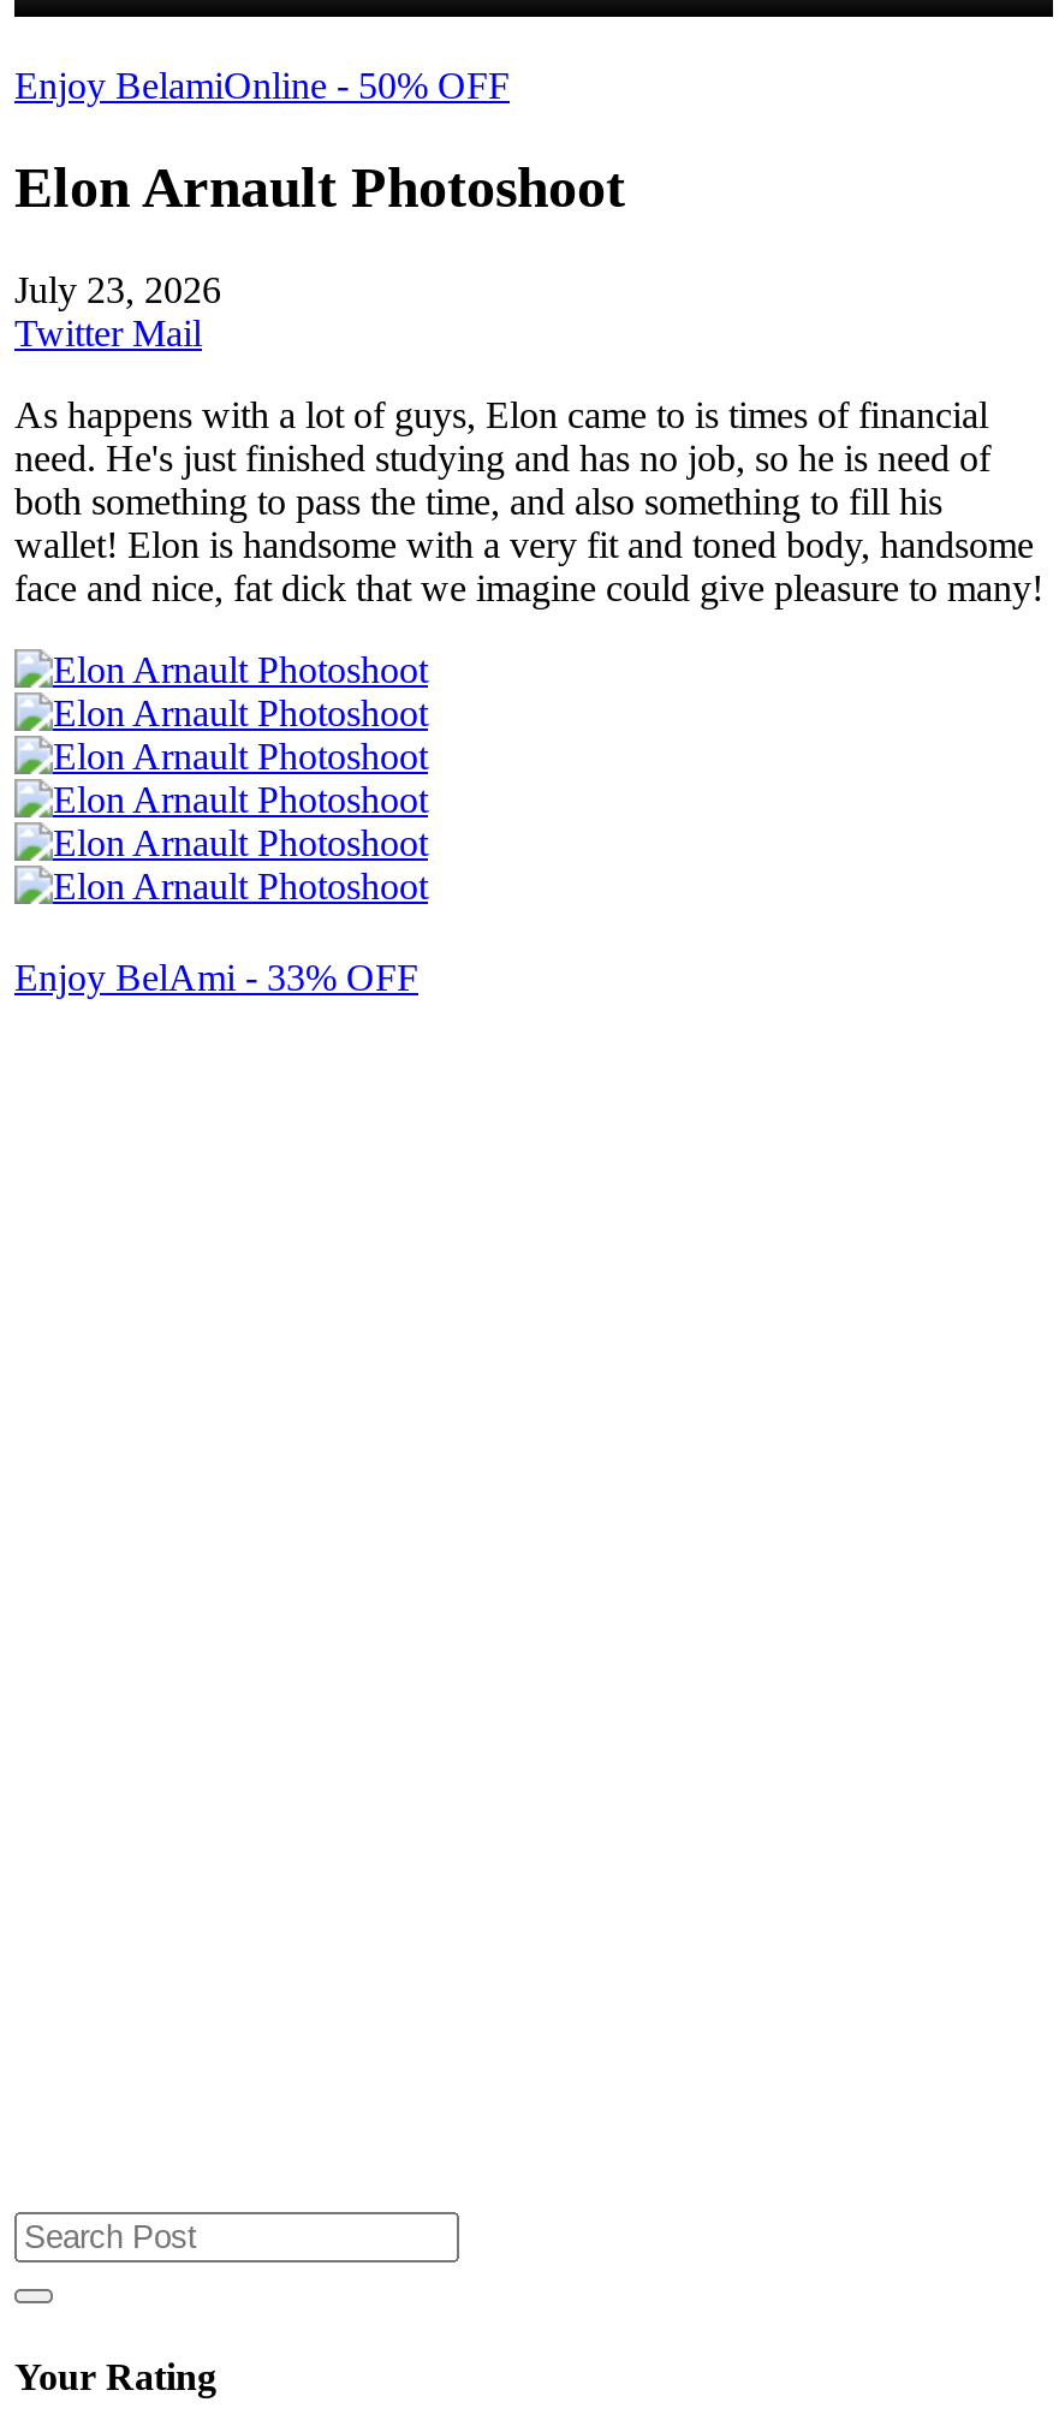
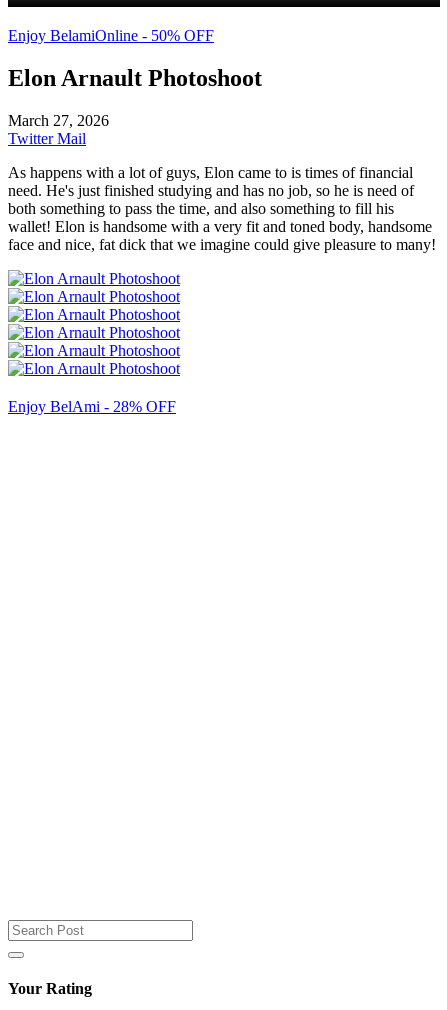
[14,270,221,311] July 23, 2026 -> [8,112,109,129] March 27, 2026
[14,957,418,998] Enjoy BelAmi - 33% OFF -> [8,398,176,415] Enjoy BelAmi - 28% OFF

